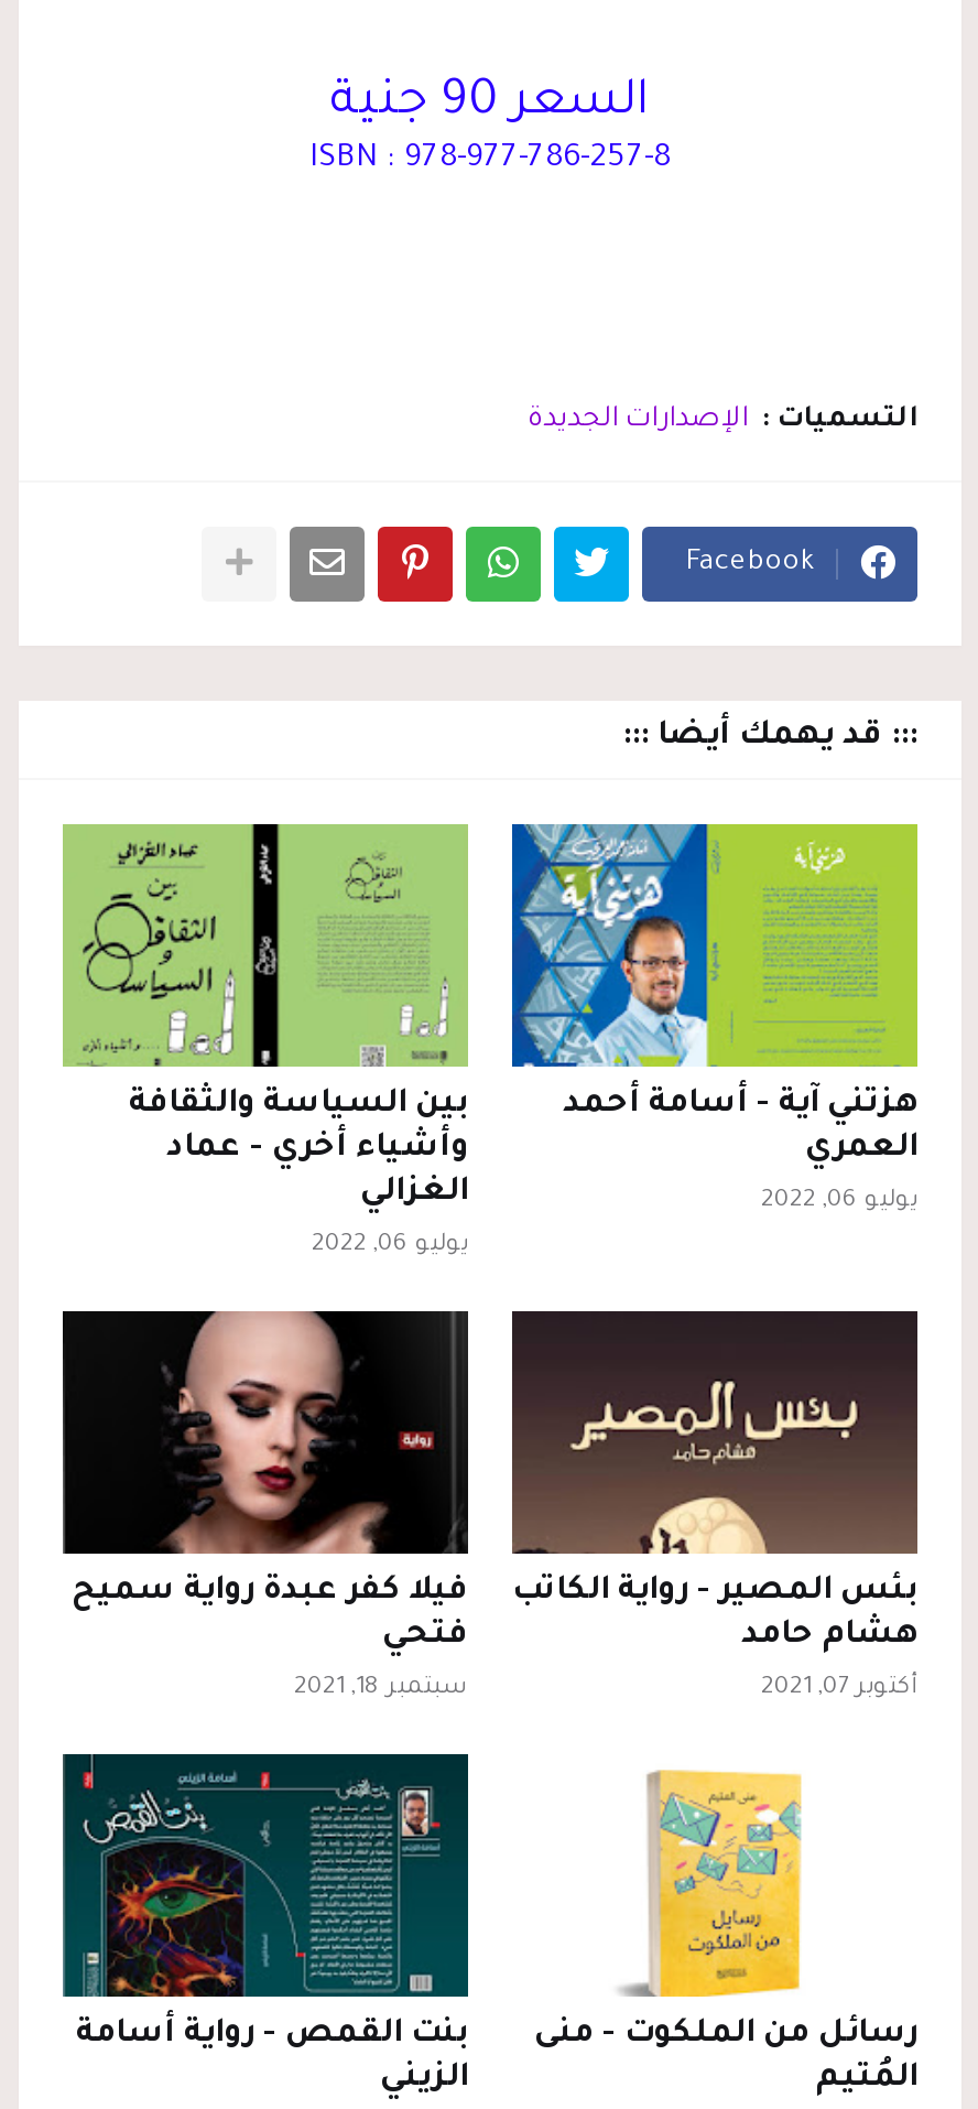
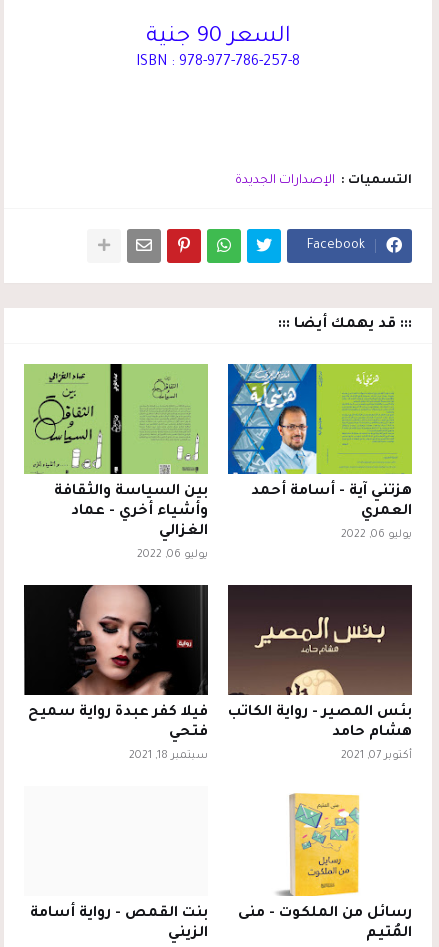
[61,1752,470,1999] [image] -> none

